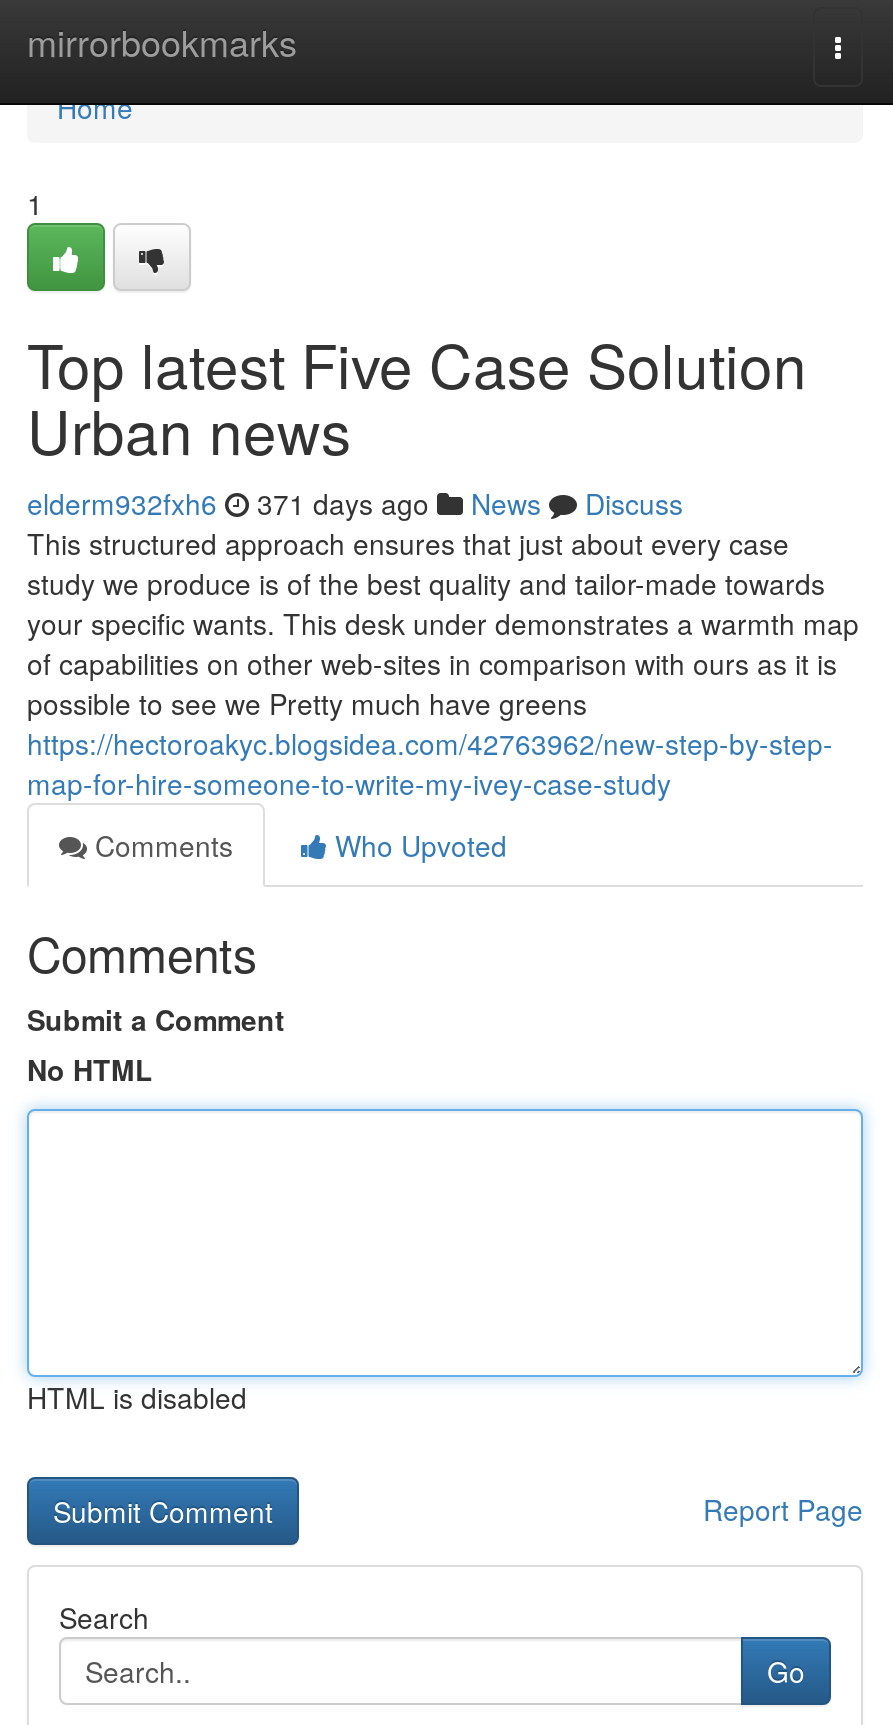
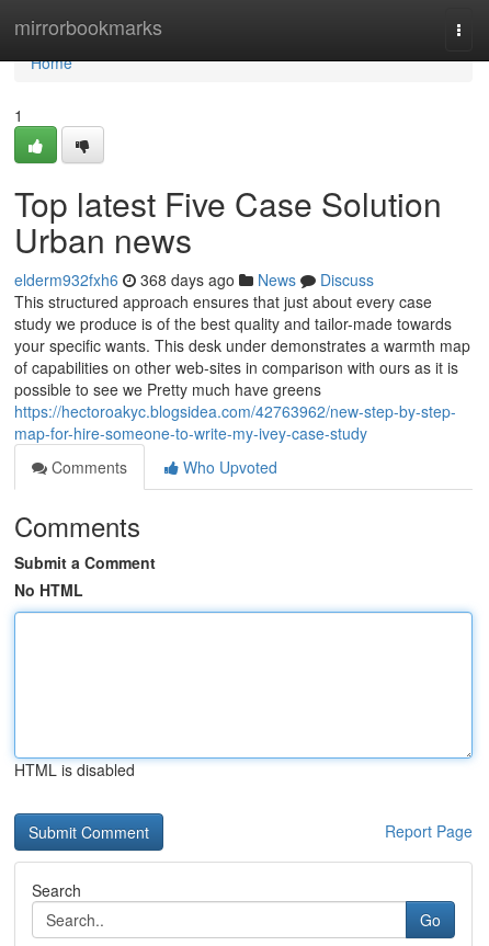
[27,483,683,523] elderm932fxh6 371 days ago News Discuss -> [14,269,374,290] elderm932fxh6 368 days ago News Discuss

